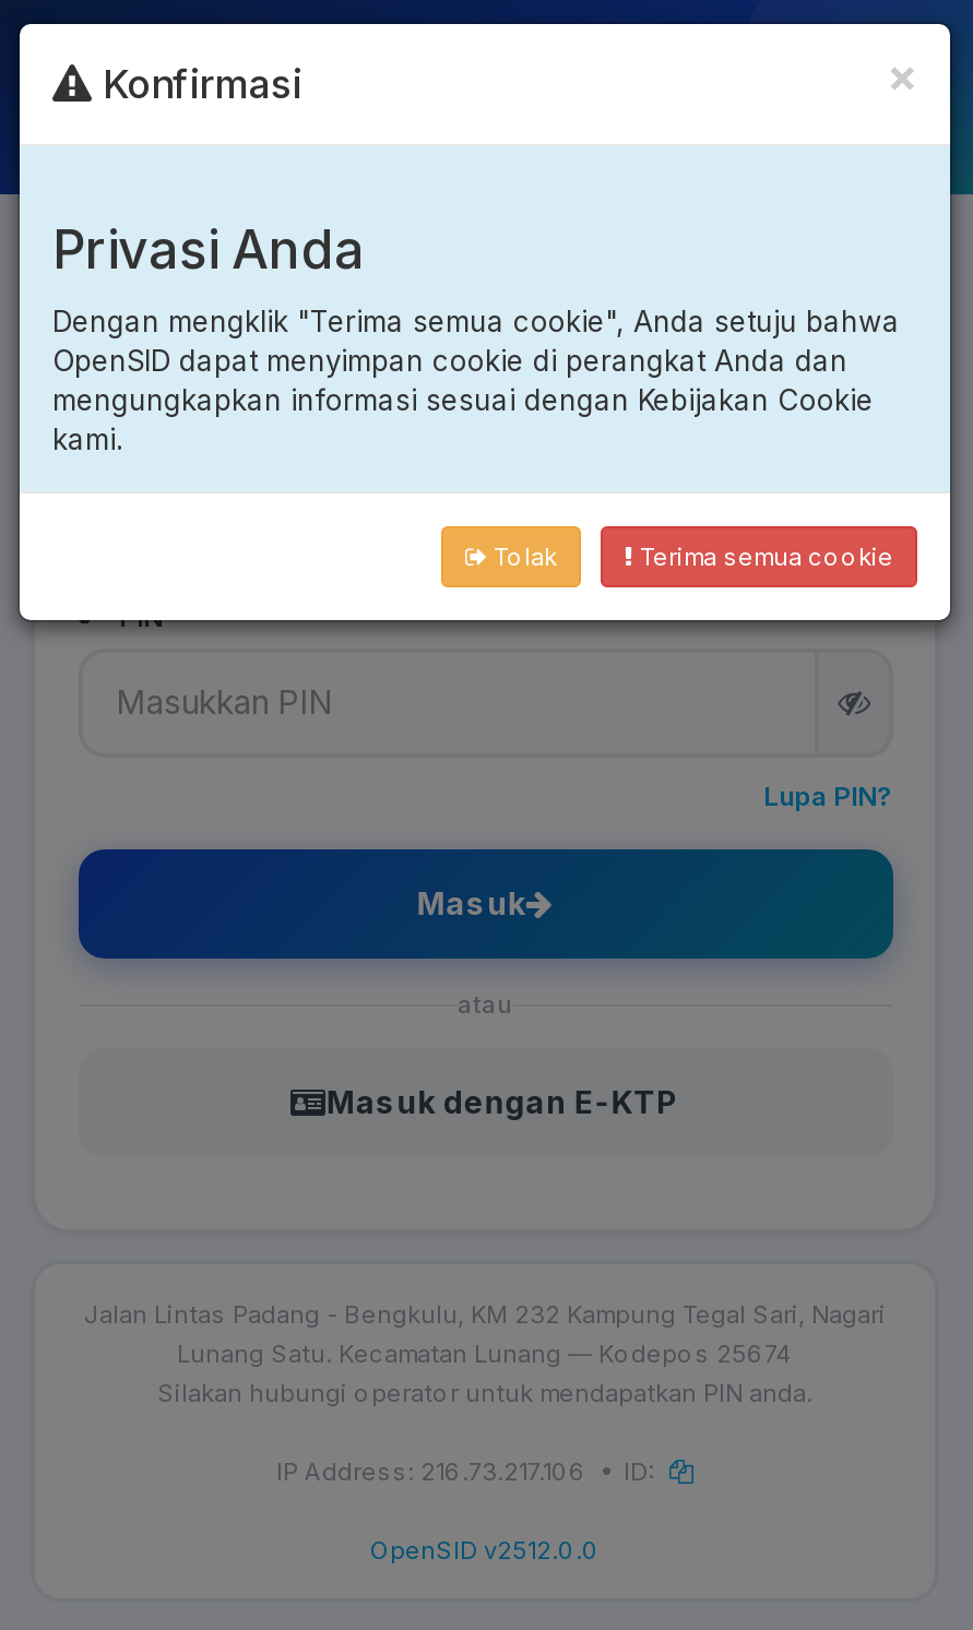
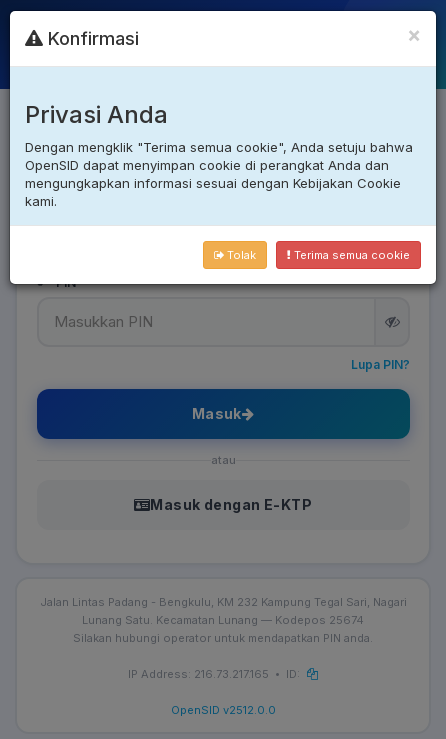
[276,1455,661,1486] IP Address: 216.73.217.106 • ID: -> [128,666,303,680] IP Address: 216.73.217.165 • ID:

